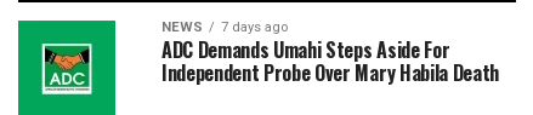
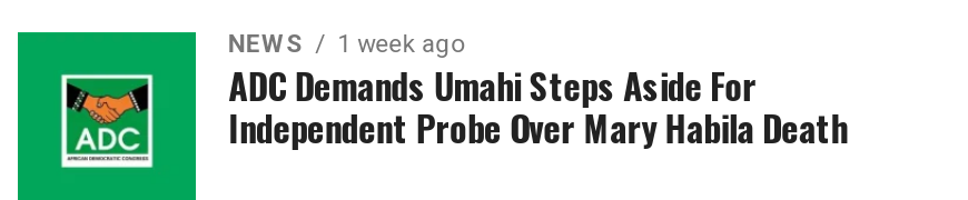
[161,19,288,35] NEWS 7 days ago -> [229,30,464,59] NEWS 1 week ago

